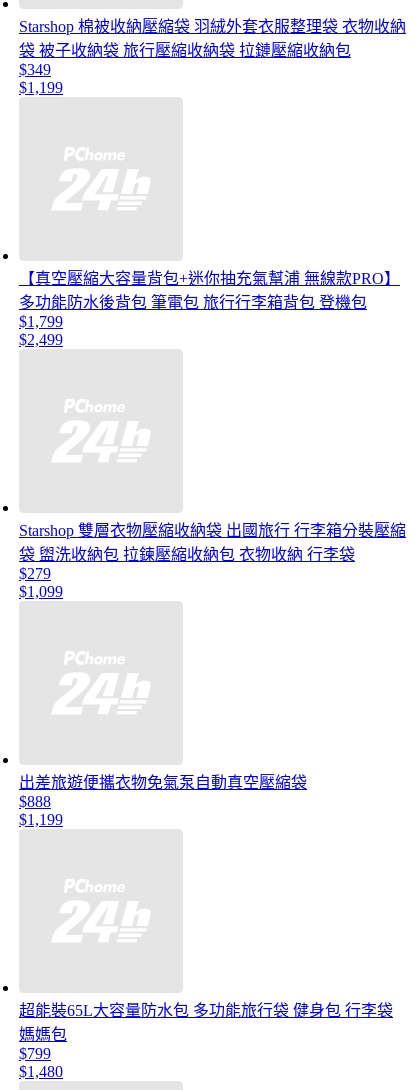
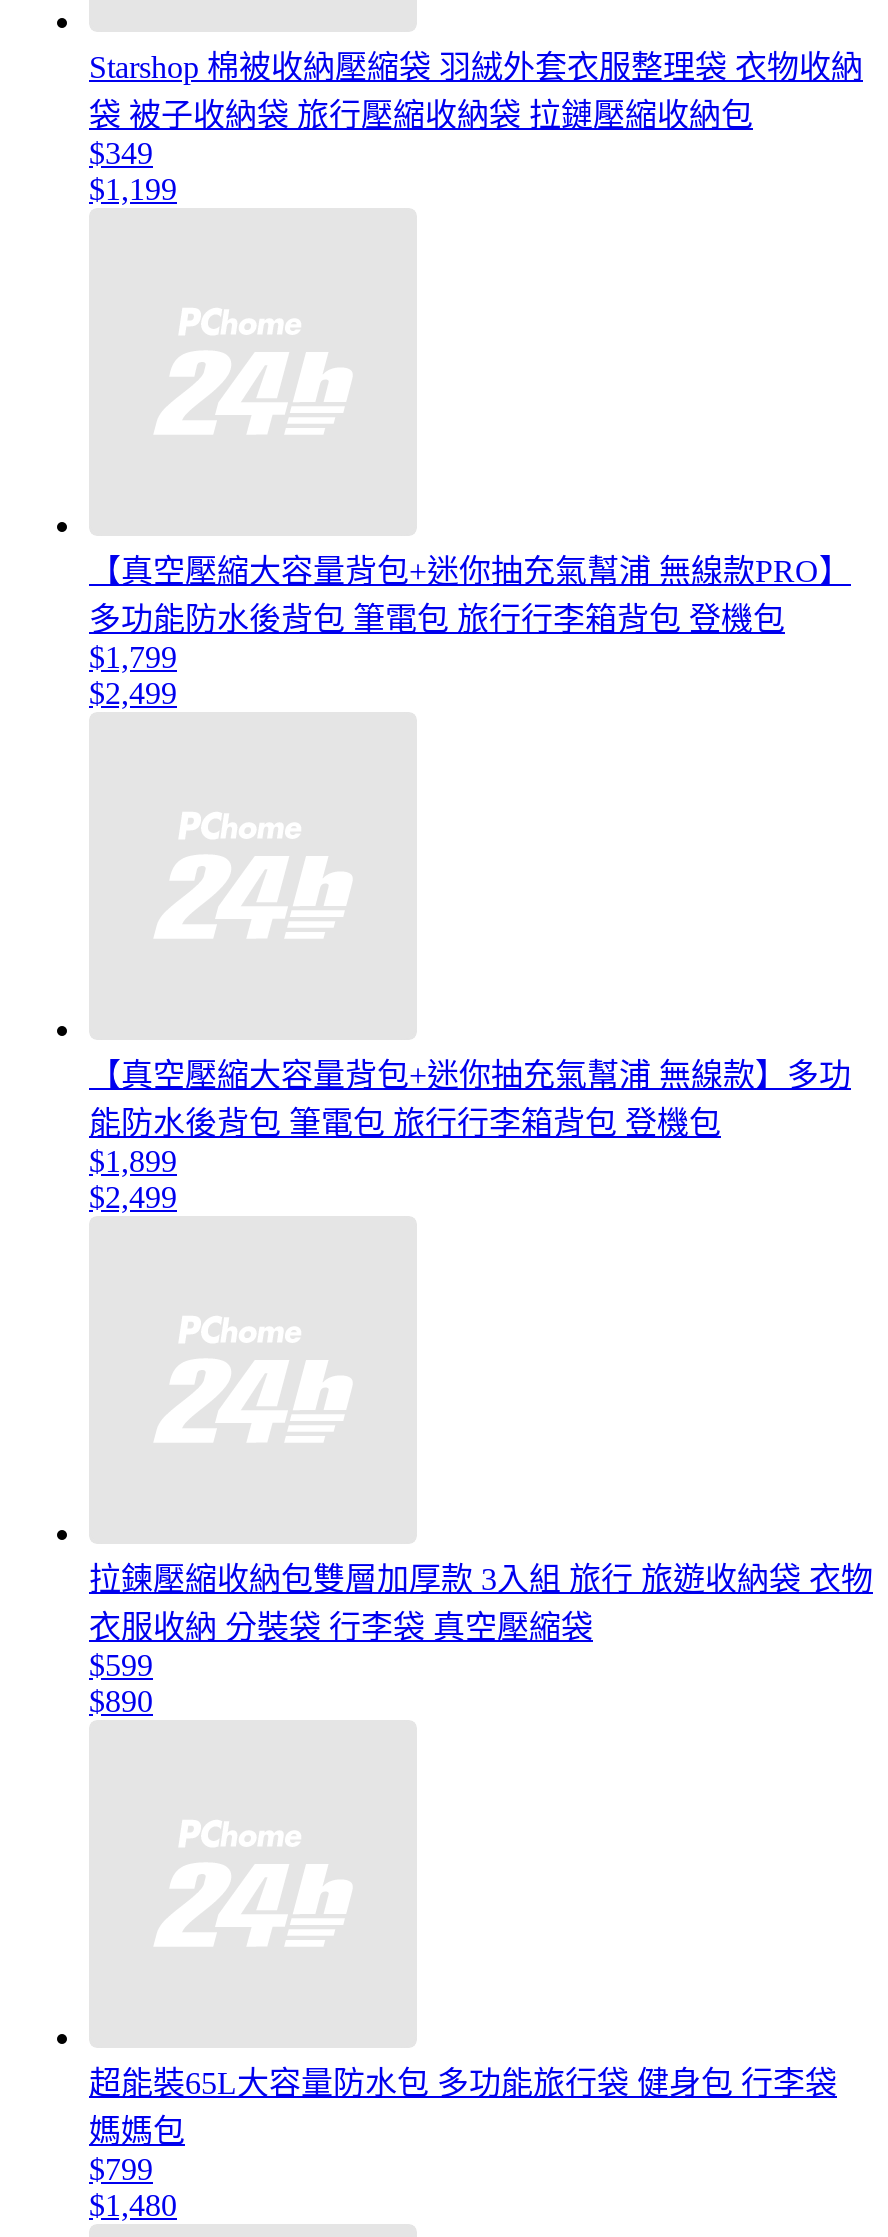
[19,522,406,600] Starshop 雙層衣物壓縮收納袋 出國旅行 行李箱分裝壓縮 | 袋 盥洗收納包 拉鍊壓縮收納包 衣物收納 行李袋 | $279 | $1,099 -> [89,1059,851,1215] 【真空壓縮大容量背包+迷你抽充氣幫浦 無線款】多功 | 能防水後背包 筆電包 旅行行李箱背包 登機包 | $1,899 | $2,499
[19,774,307,828] 出差旅遊便攜衣物免氣泵自動真空壓縮袋 | $888 | $1,199 -> [89,1563,873,1719] 拉鍊壓縮收納包雙層加厚款 3入組 旅行 旅遊收納袋 衣物 | 衣服收納 分裝袋 行李袋 真空壓縮袋 | $599 | $890

